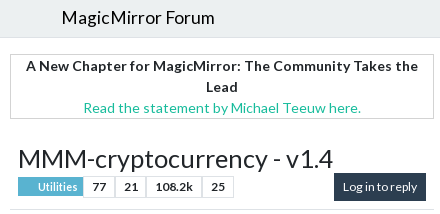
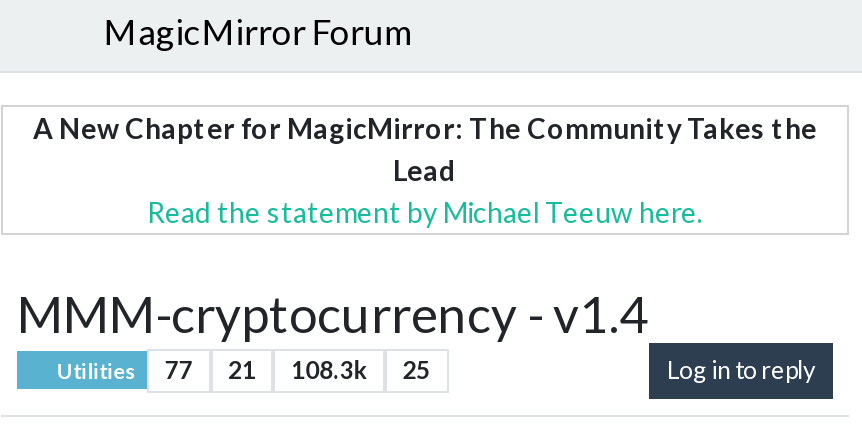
[36,179,225,194] Utilities 77 21 108.2k 25 -> [53,355,430,385] Utilities 77 21 108.3k 25

